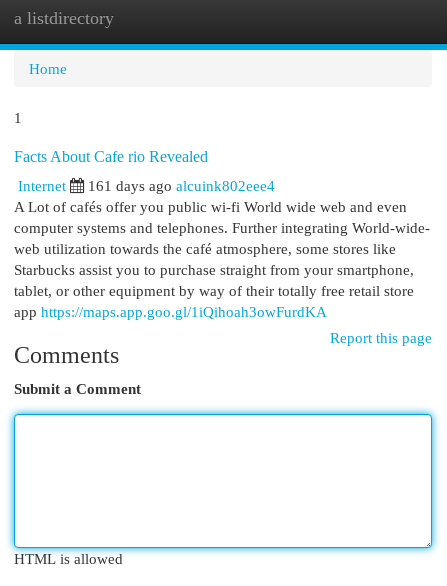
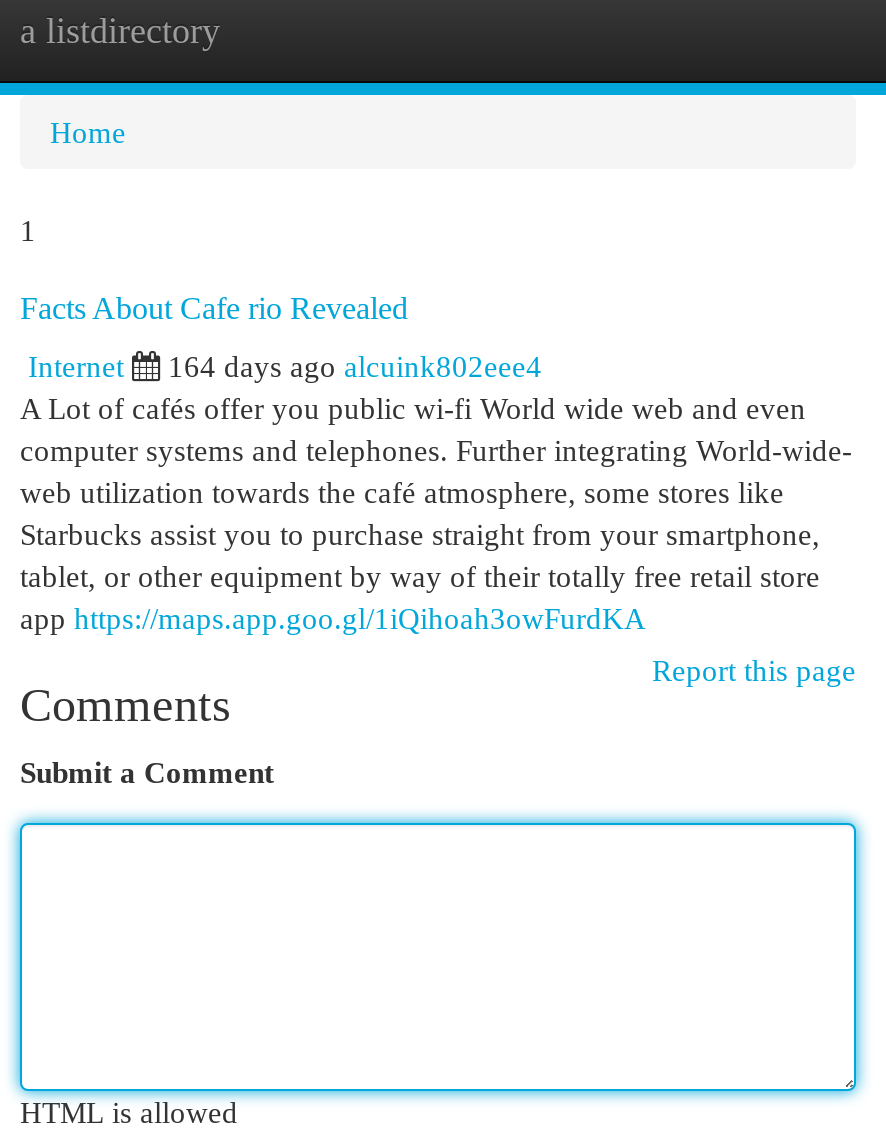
[88,177,275,194] 161 days ago alcuink802eee4 -> [168,349,542,383] 164 days ago alcuink802eee4

